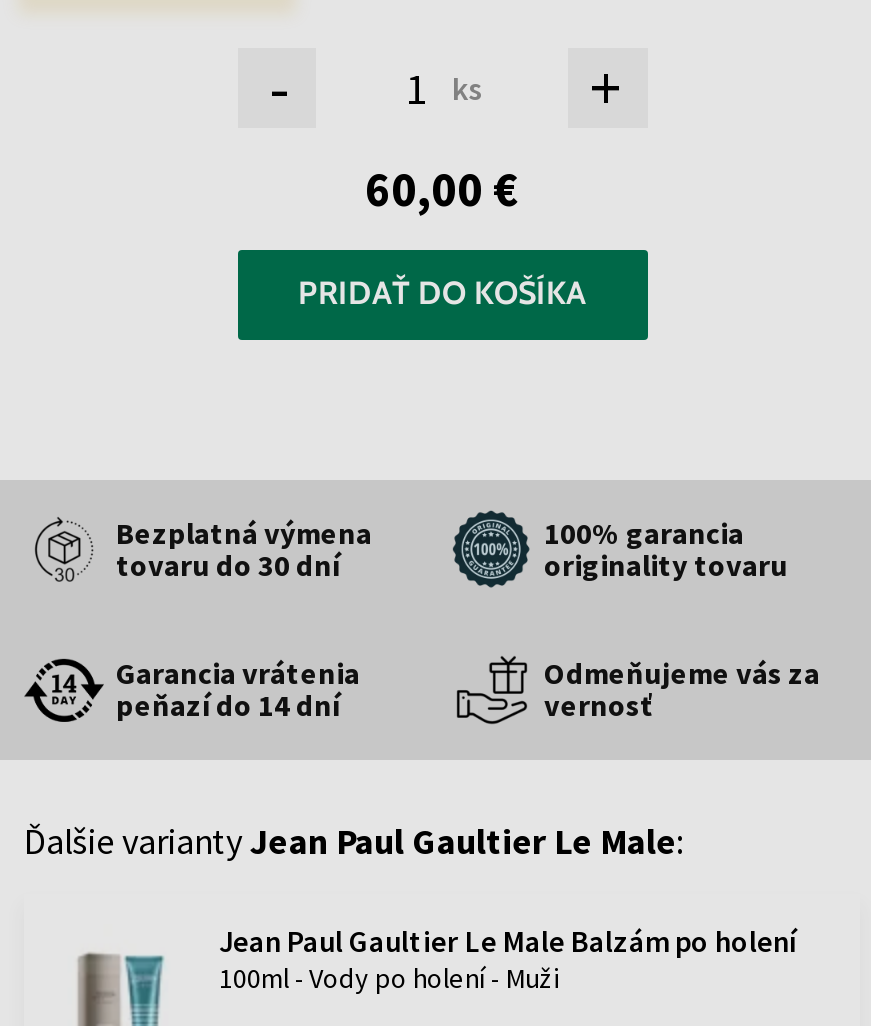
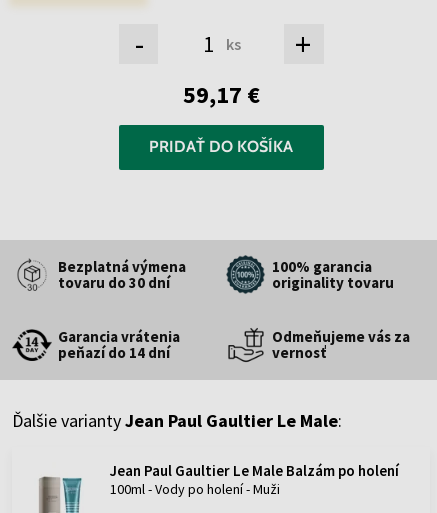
[365,157,519,219] 60,00 € -> [182,79,259,110] 59,17 €

